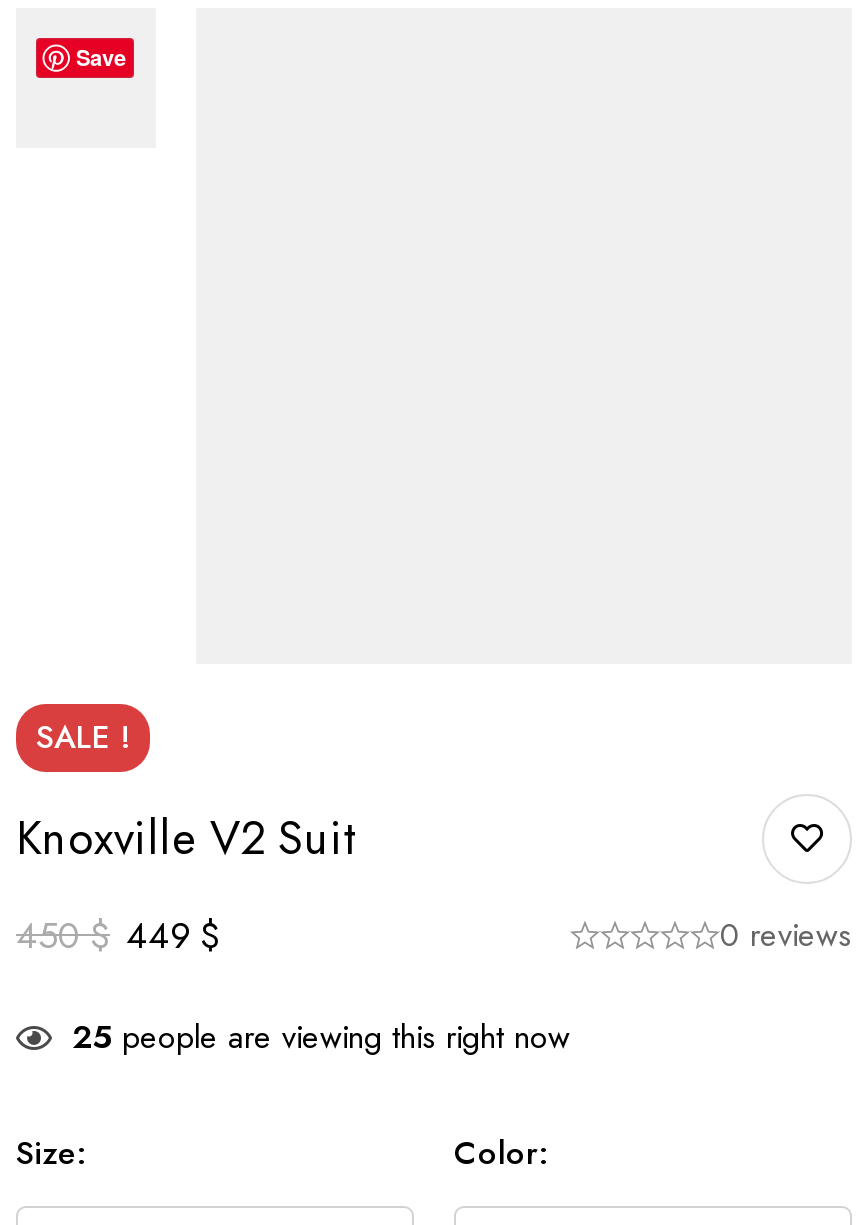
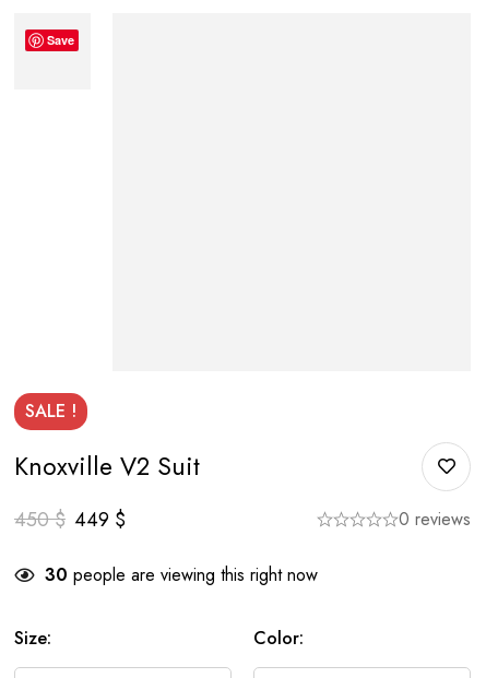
[72,1013,570,1059] 25 people are viewing this right now -> [45,562,318,587] 30 people are viewing this right now

